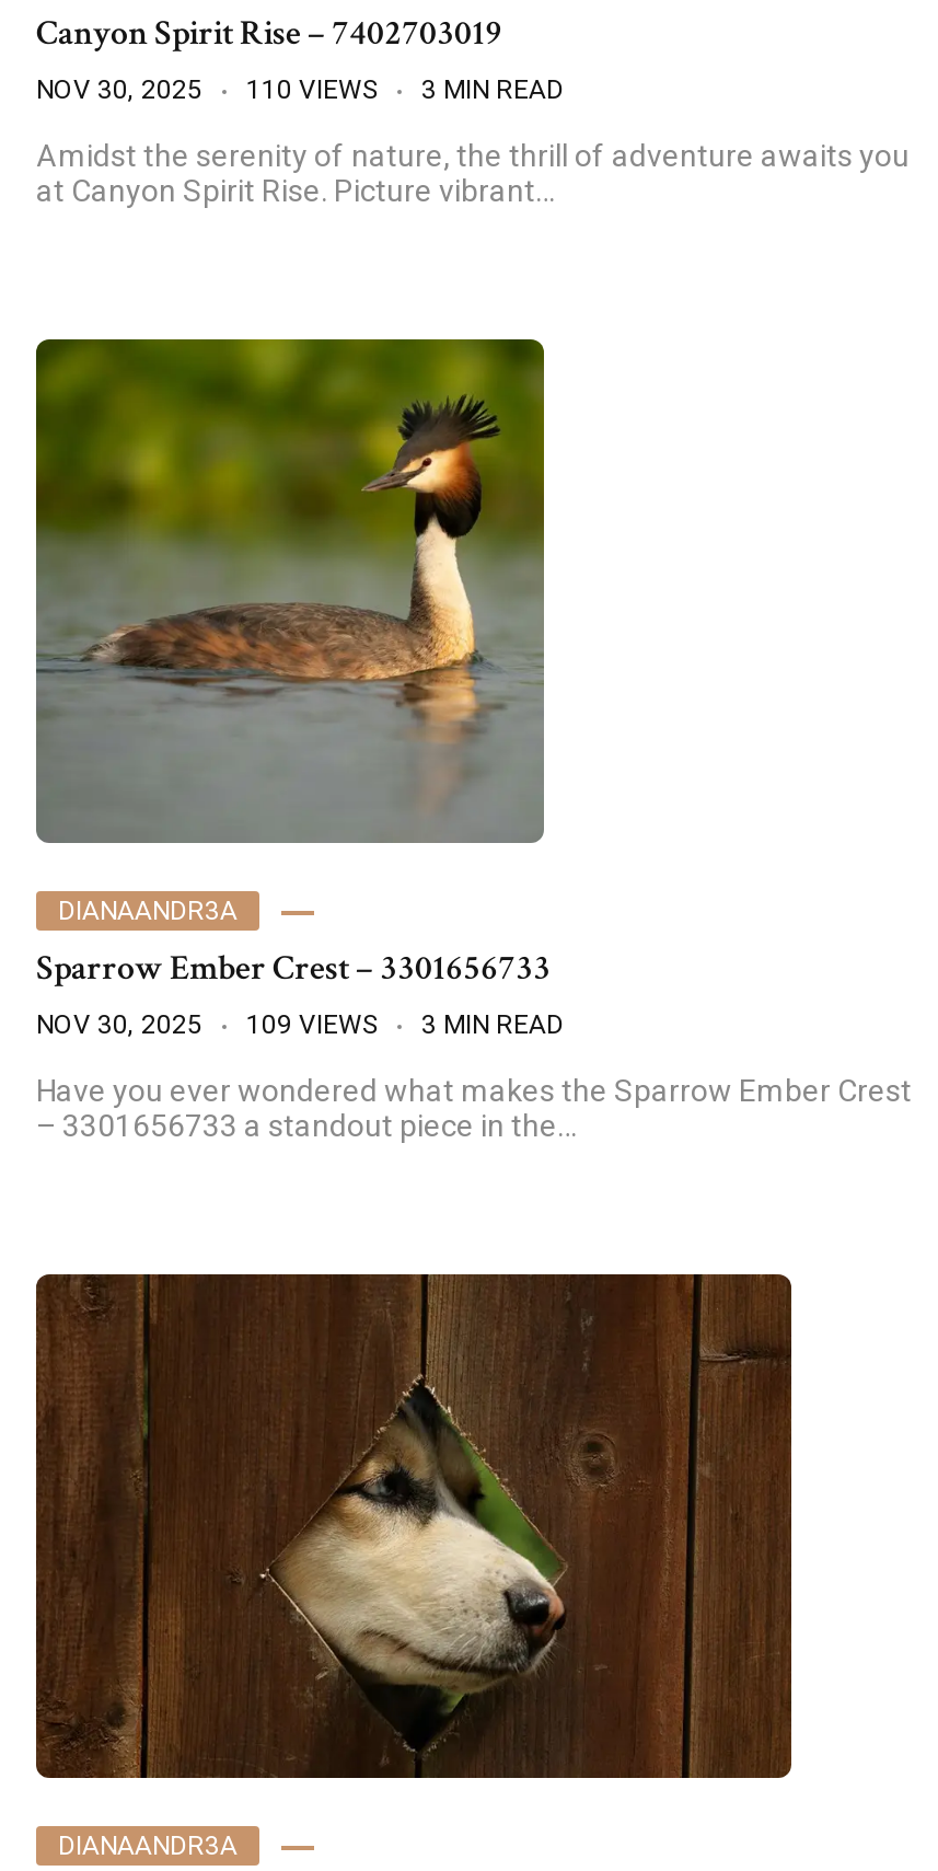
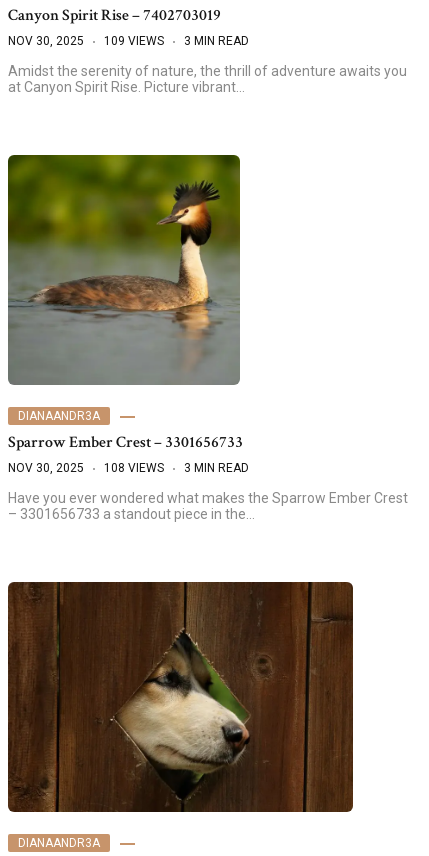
[36,74,564,105] NOV 30, 2025 110 VIEWS 3 MIN READ -> [8,34,249,48] NOV 30, 2025 109 VIEWS 3 MIN READ
[36,1009,564,1040] NOV 30, 2025 109 VIEWS 3 MIN READ -> [8,461,249,475] NOV 30, 2025 108 VIEWS 3 MIN READ

